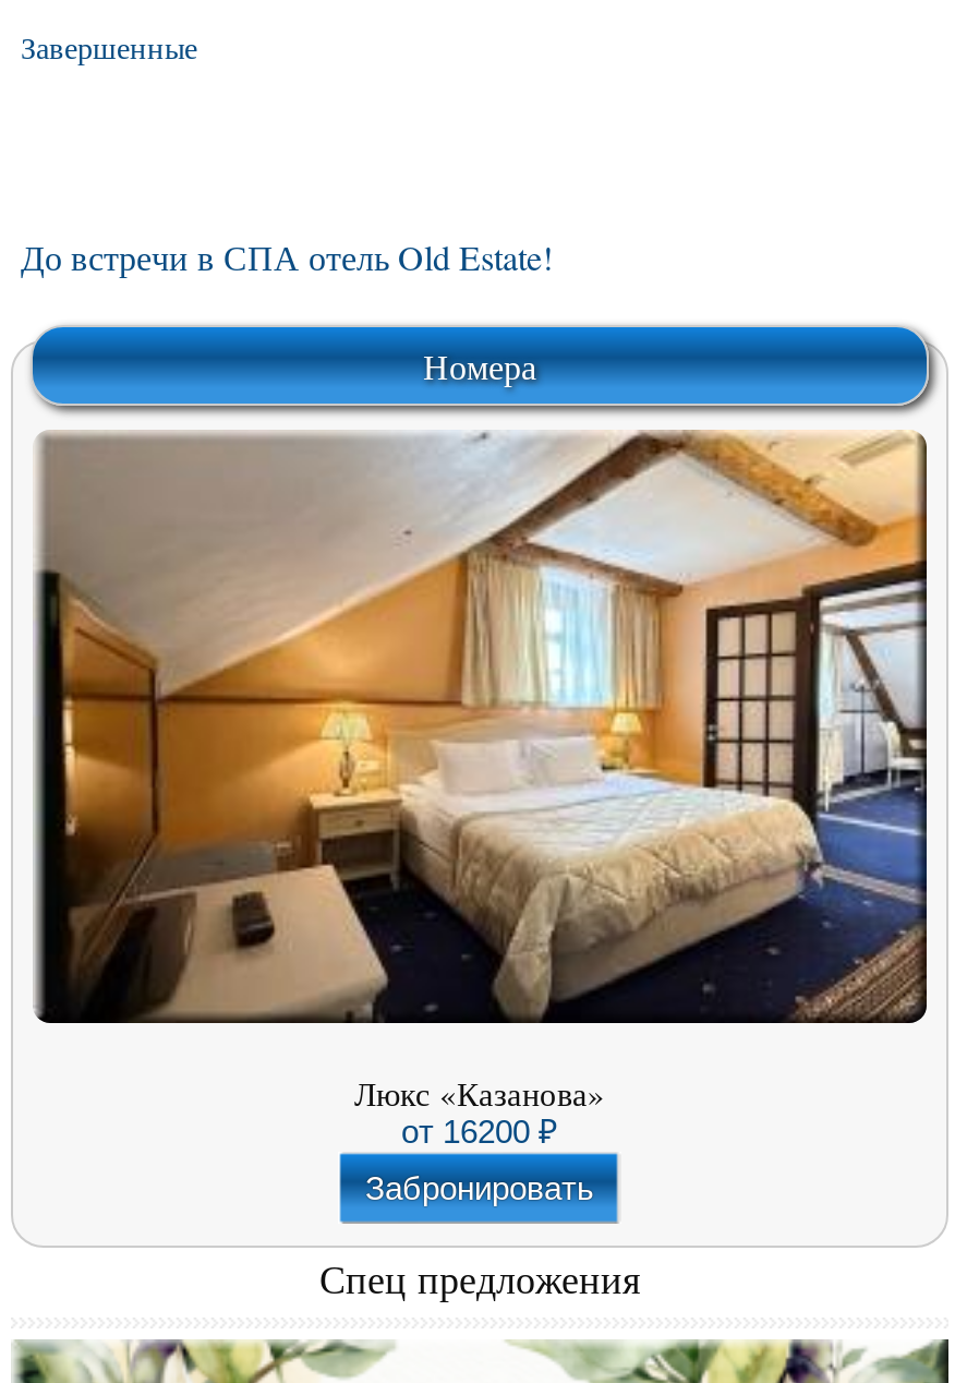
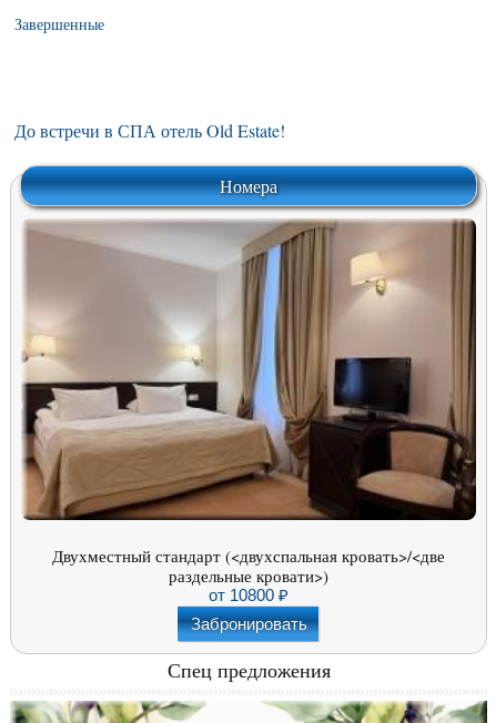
[33,432,927,1150] [image] | Люкс «Казанова» | от 16200 -> [22,218,476,604] [image] | Двухместный стандарт (<двухспальная кровать>/<две | раздельные кровати>) | от 10800

